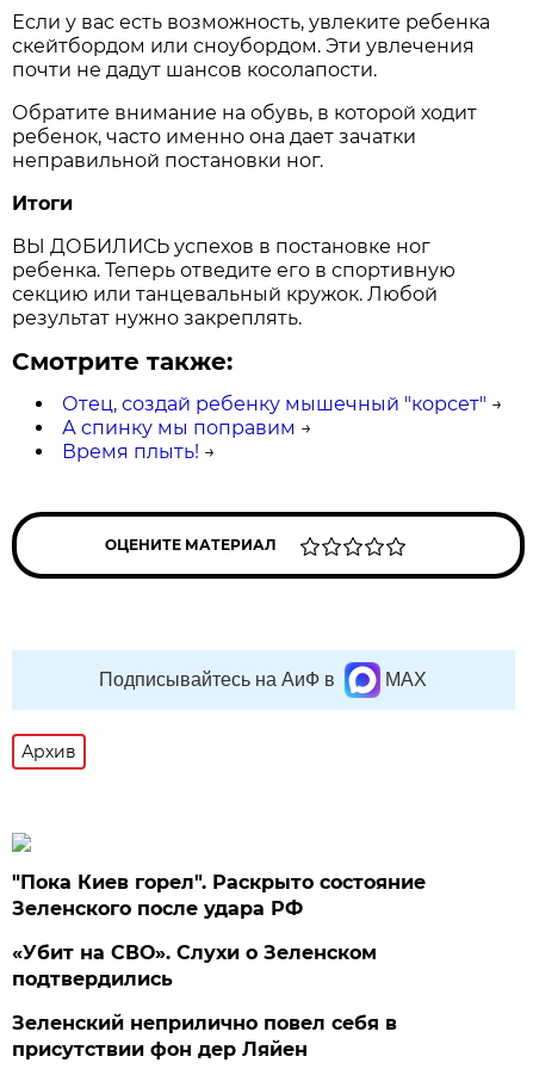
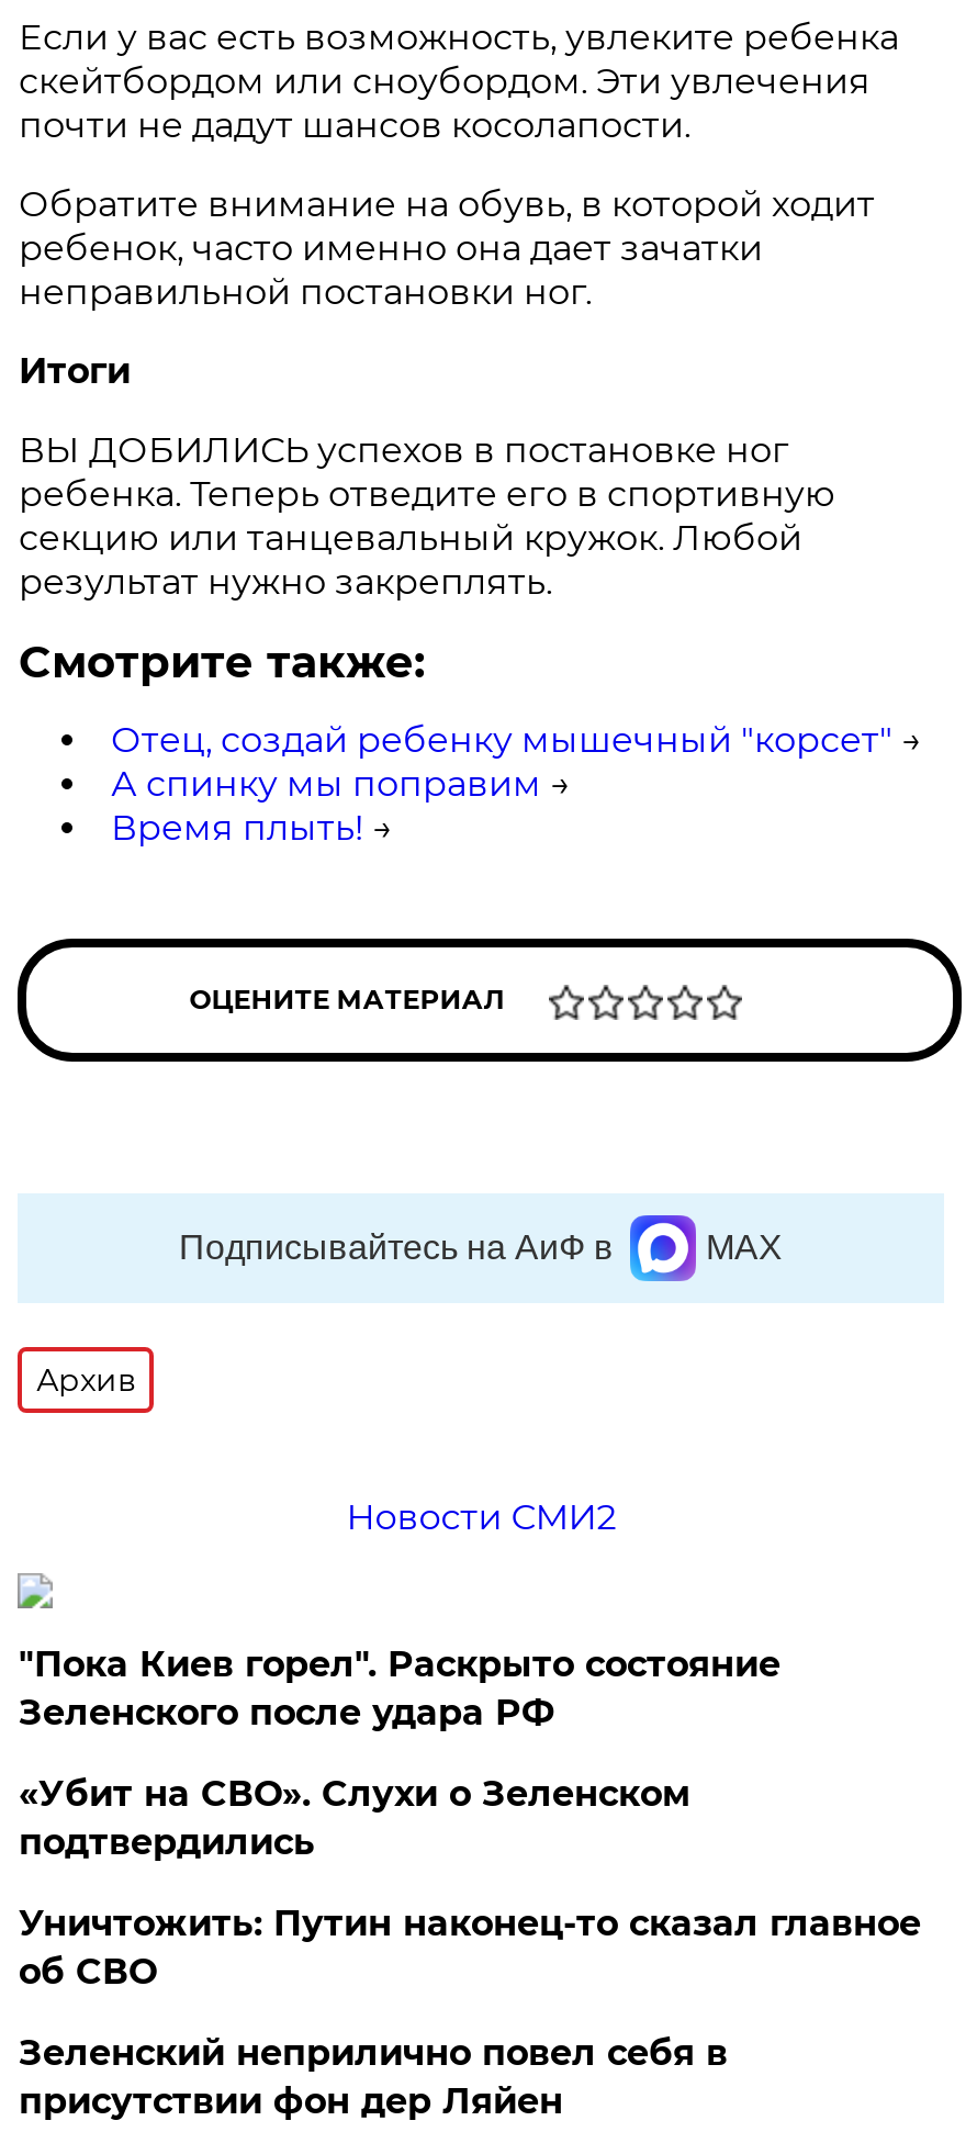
none -> [346,1496,616,1538] Новости СМИ2
none -> [18,1903,921,1993] Уничтожить: Путин наконец-то сказал главное | об СВО

